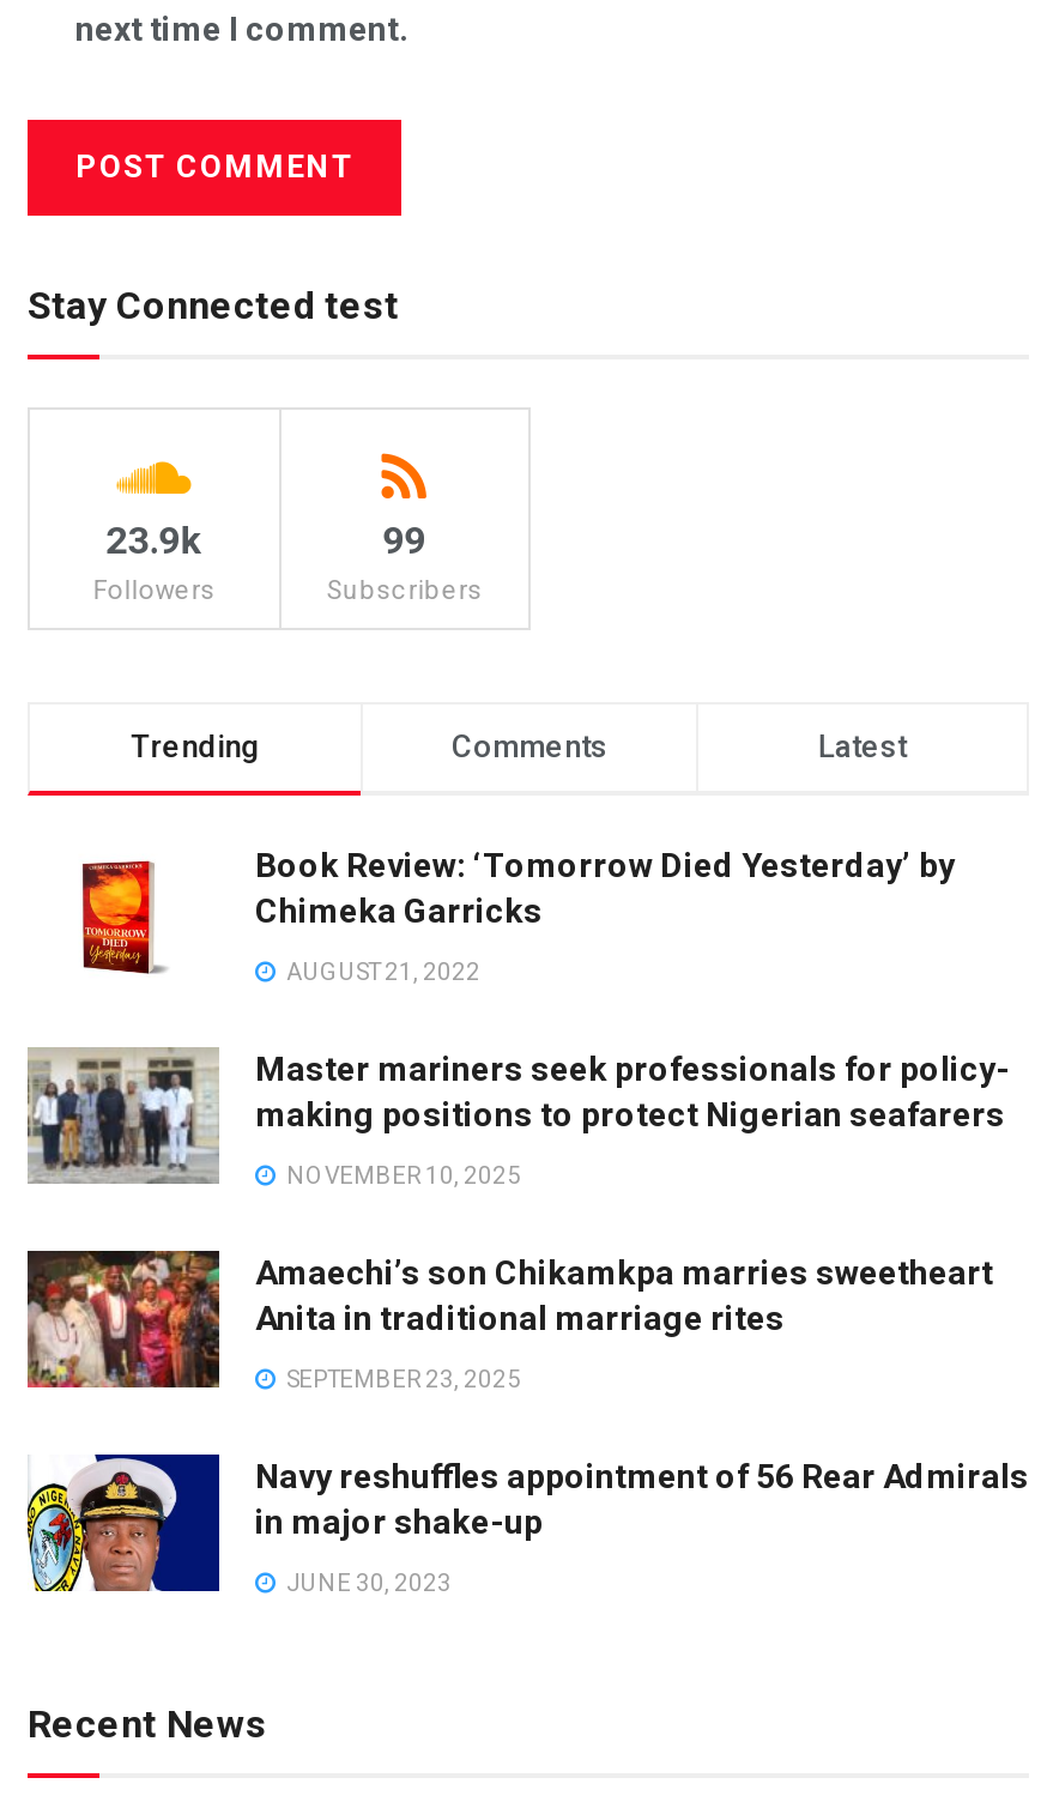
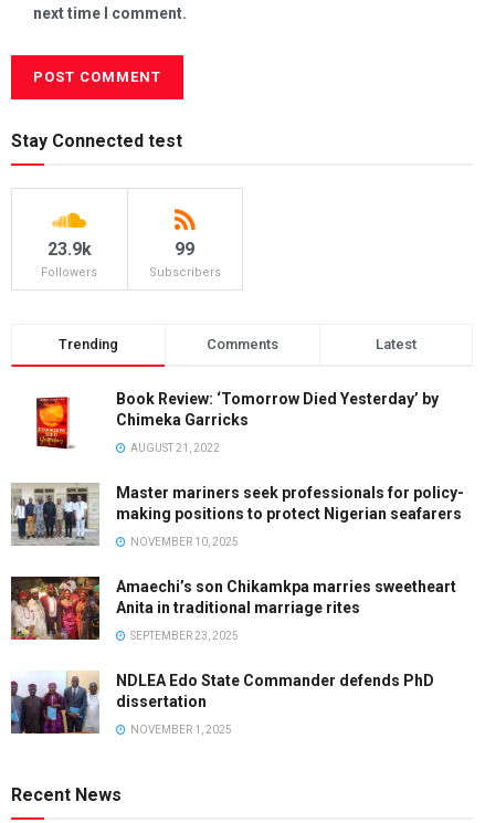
[25,1452,1029,1594] [image] | Navy reshuffles appointment of 56 Rear Admirals | in major shake-up -> [10,671,434,735] [image] | NDLEA Edo State Commander defends PhD | dissertation
[282,1570,452,1597] JUNE 30, 2023 -> [128,724,232,736] NOVEMBER 1, 2025

